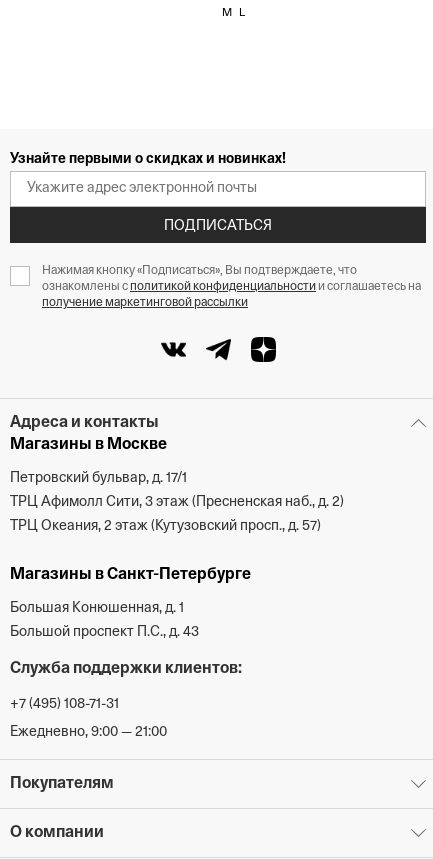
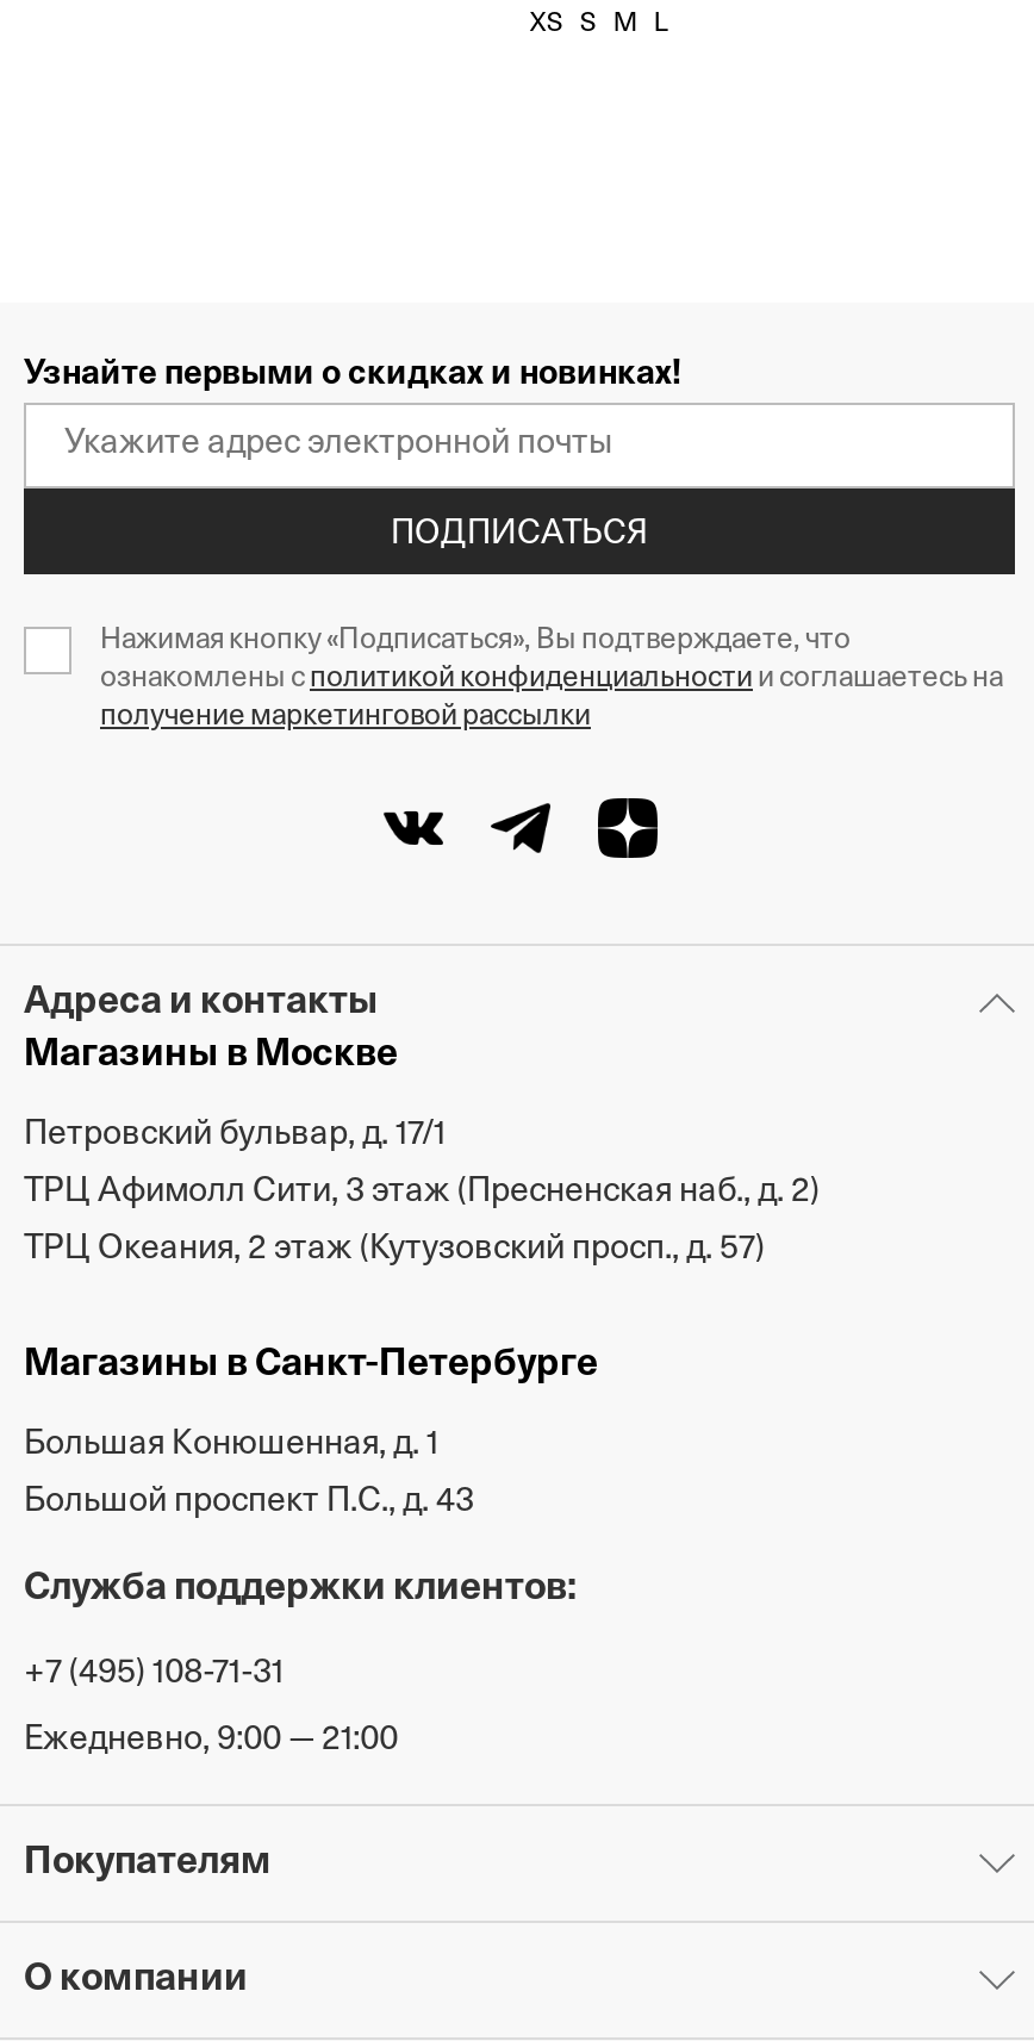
none -> [530,13,597,39] XS | S

